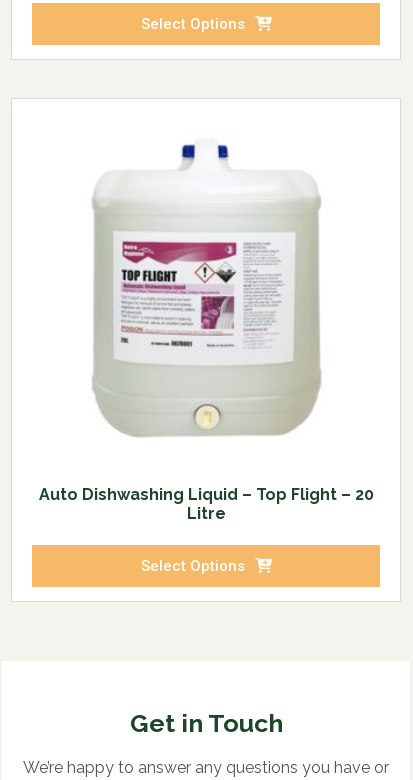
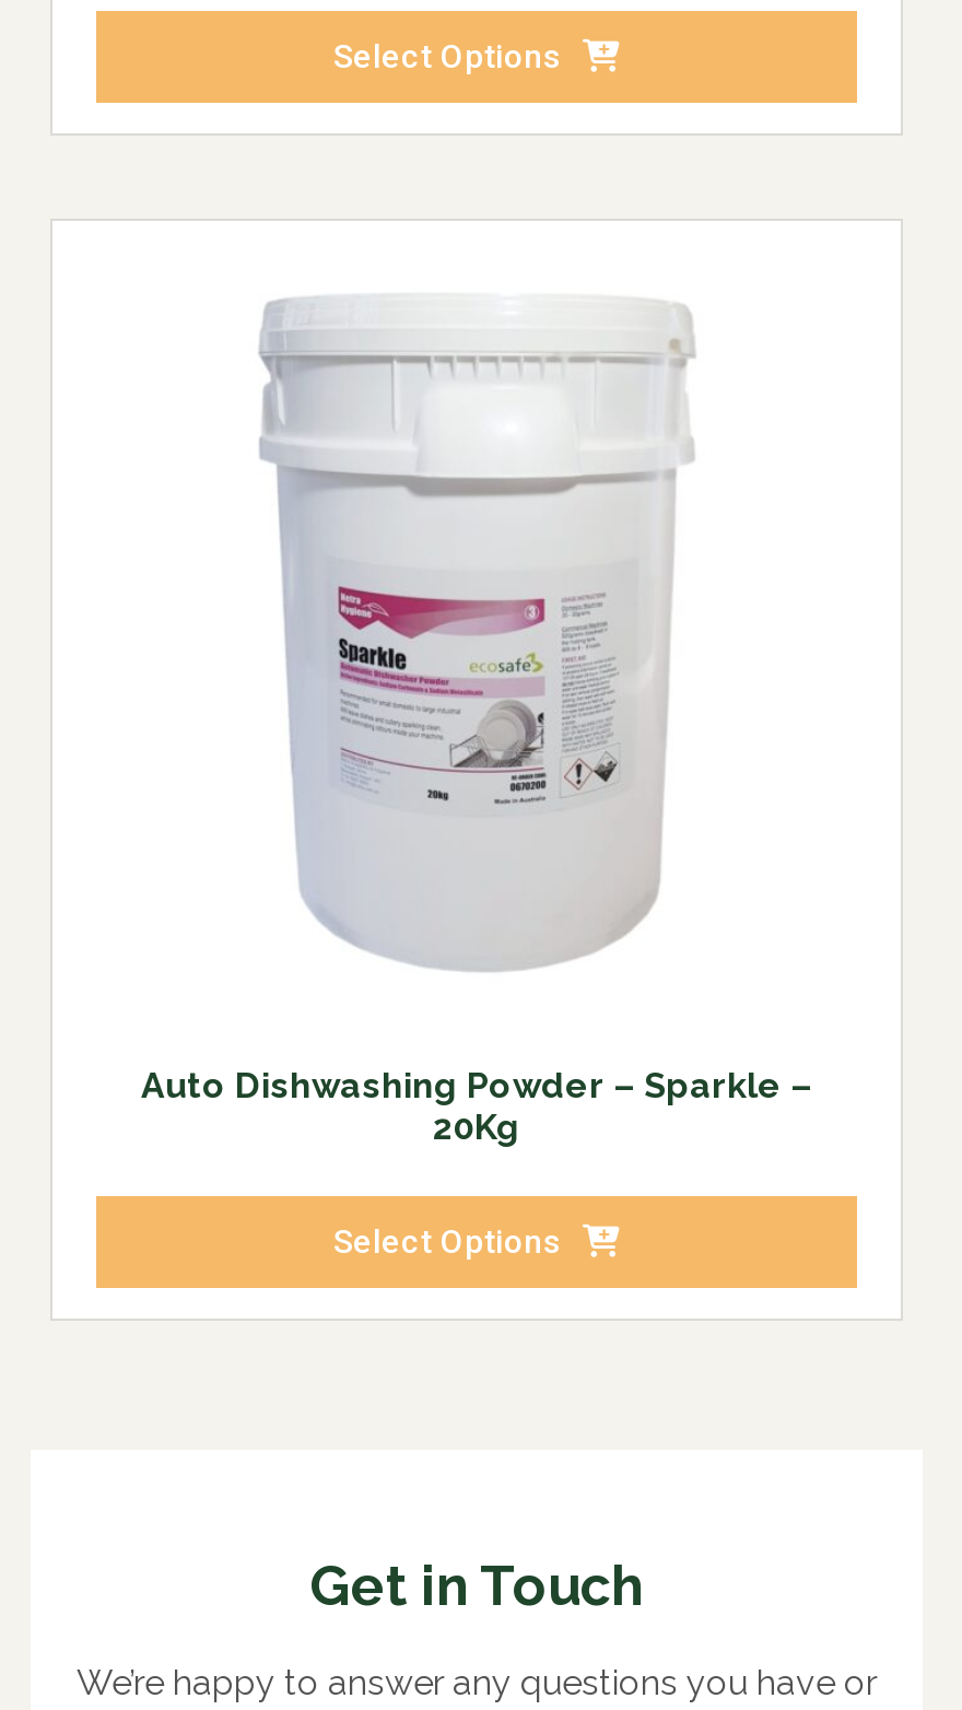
[91,134,322,442] [image] -> [227,295,728,973] [image]
[38,485,373,523] Auto Dishwashing Liquid – Top Flight – 20 | Litre -> [141,1065,812,1148] Auto Dishwashing Powder – Sparkle – | 20Kg

